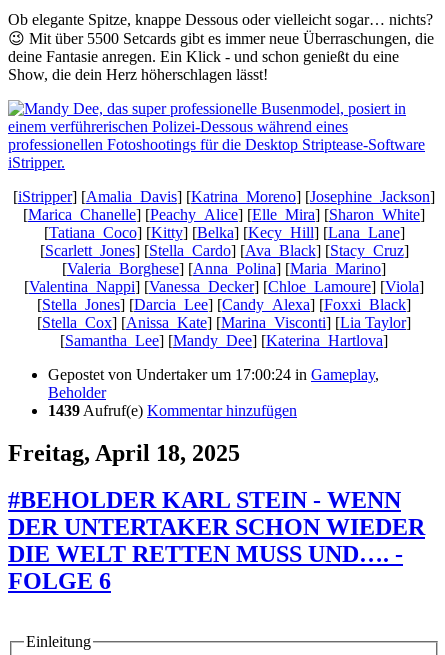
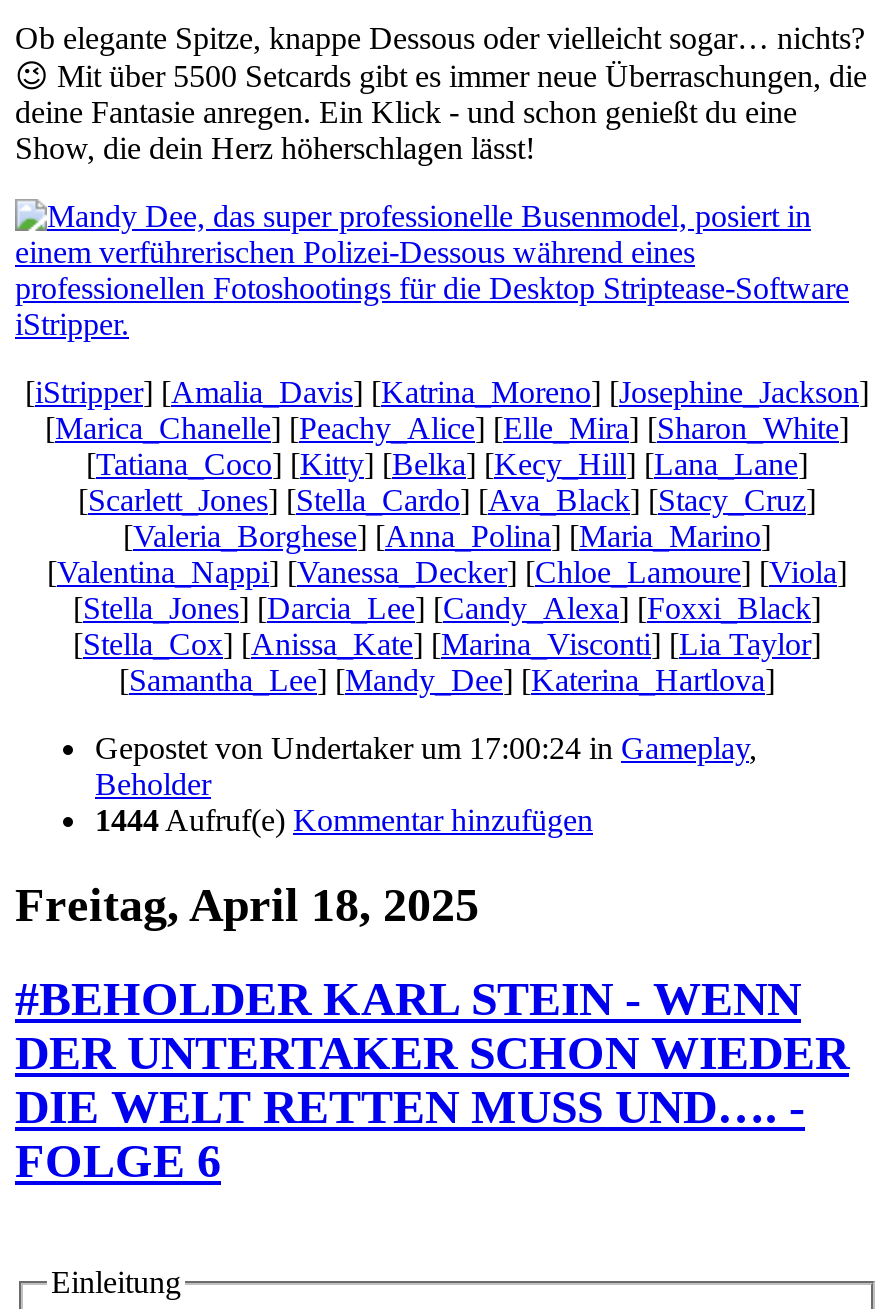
[48,402,297,419] 1439 Aufruf(e) Kommentar hinzufügen -> [95,803,593,837] 1444 Aufruf(e) Kommentar hinzufügen

